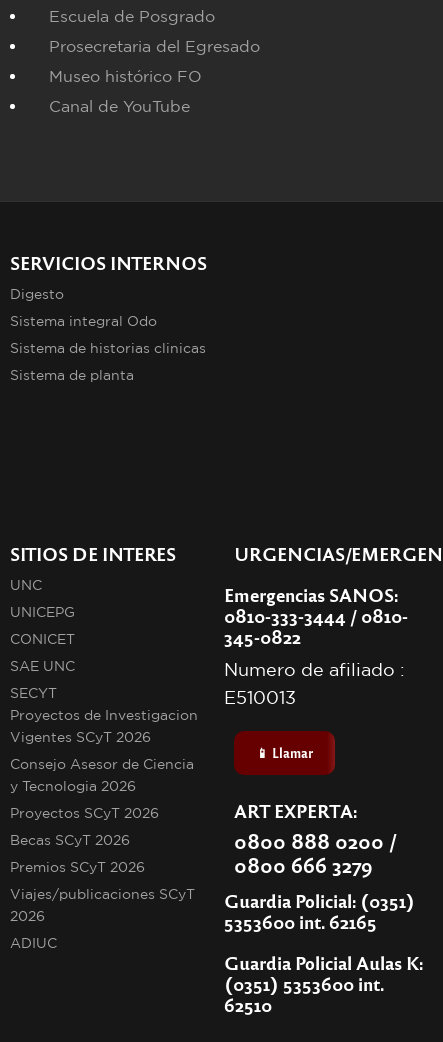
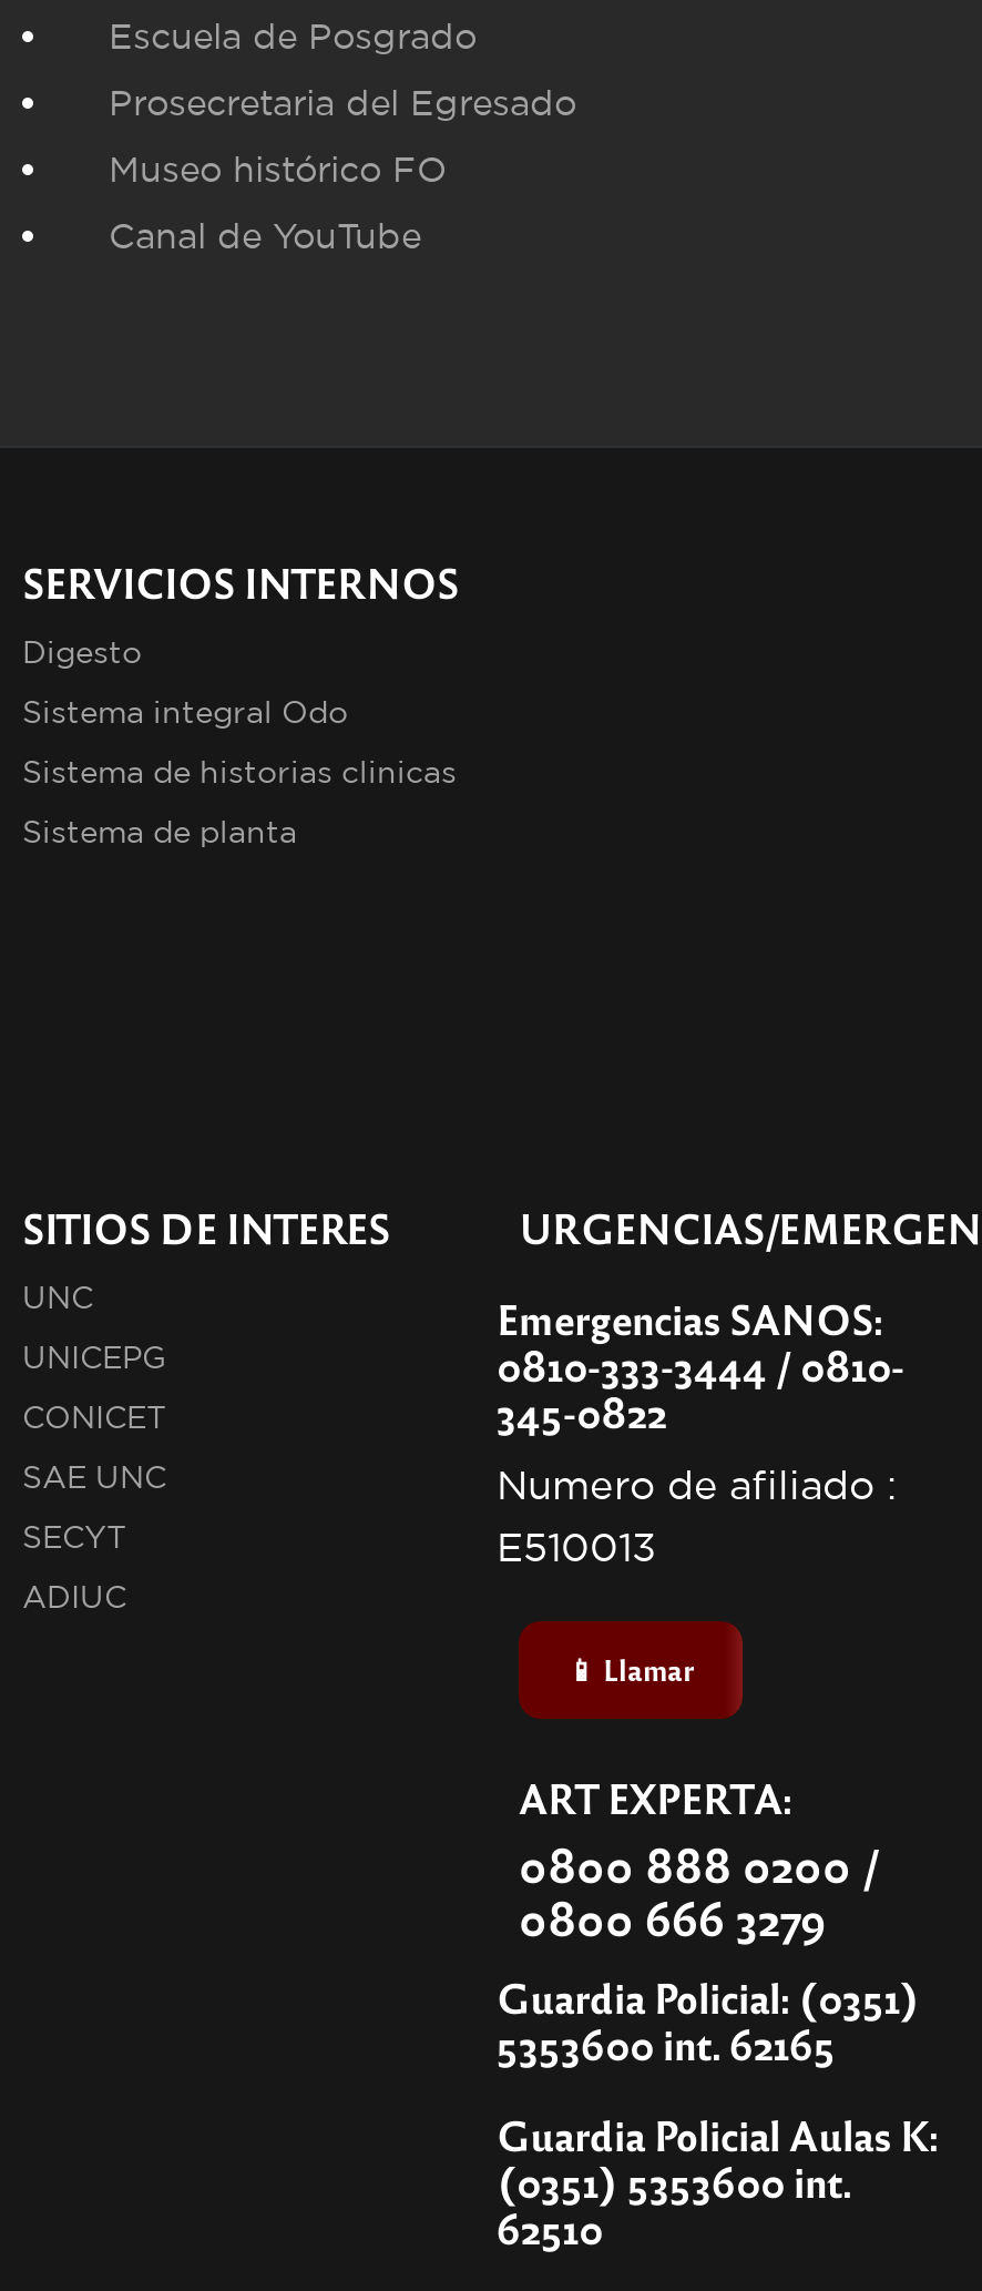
[10,707,198,924] Proyectos de Investigacion | Vigentes SCyT 2026 | Consejo Asesor de Ciencia | y Tecnologia 2026 | Proyectos SCyT 2026 | Becas SCyT 2026 | Premios SCyT 2026 | Viajes/publicaciones SCyT | 2026 -> none
moved [10,935,57,951] -> [22,1579,126,1615]: ADIUC

